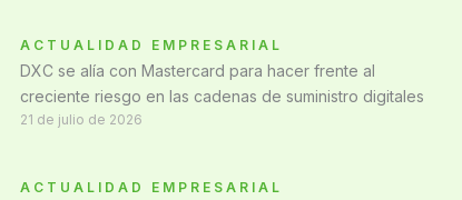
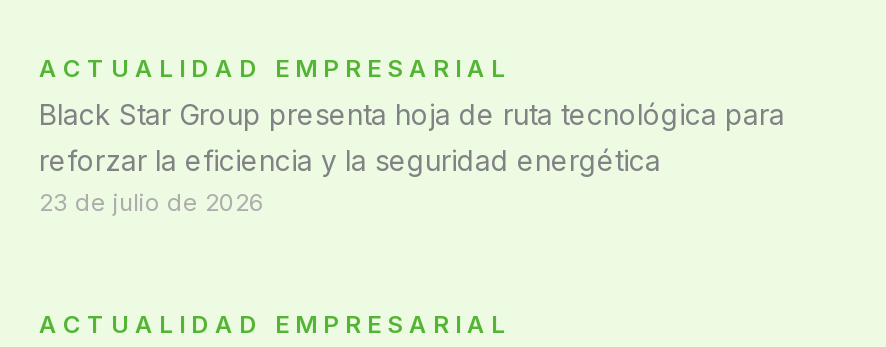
[20,61,424,128] DXC se alía con Mastercard para hacer frente al | creciente riesgo en las cadenas de suministro digitales | 21 de julio de 2026 -> [39,97,785,217] Black Star Group presenta hoja de ruta tecnológica para | reforzar la eficiencia y la seguridad energética | 23 de julio de 2026

